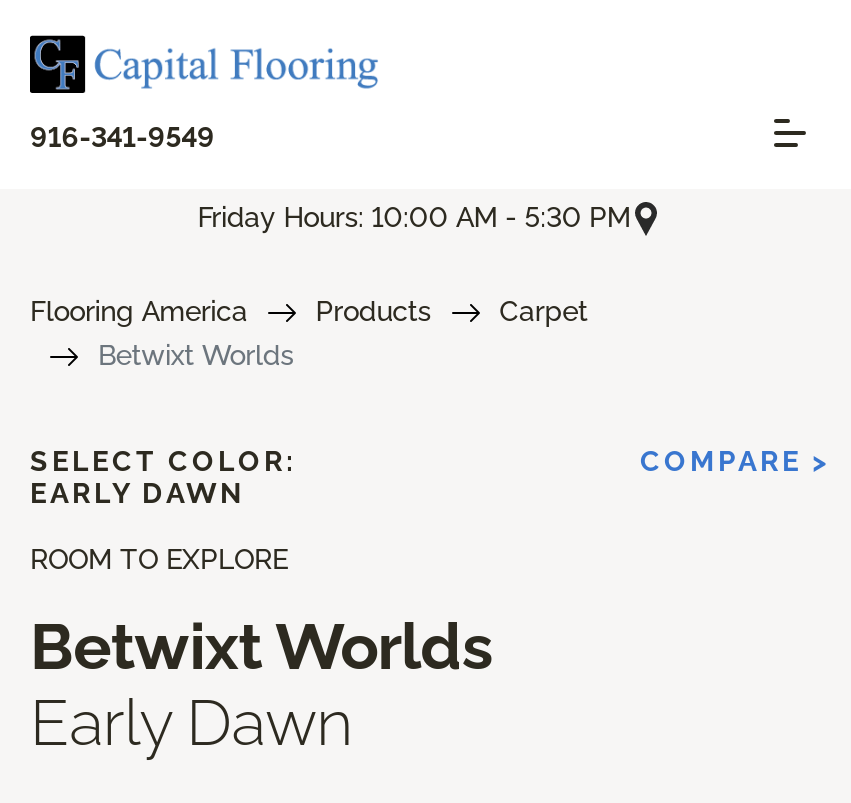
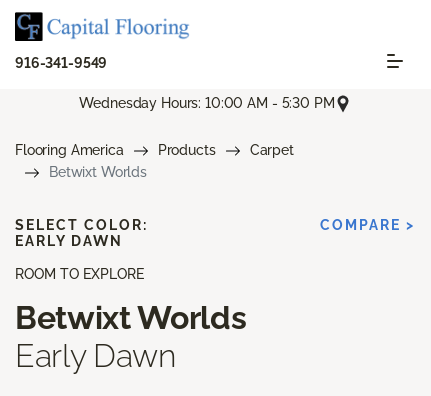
[197,201,631,233] Friday Hours: 10:00 AM - 5:30 PM -> [79,95,334,111] Wednesday Hours: 10:00 AM - 5:30 PM

